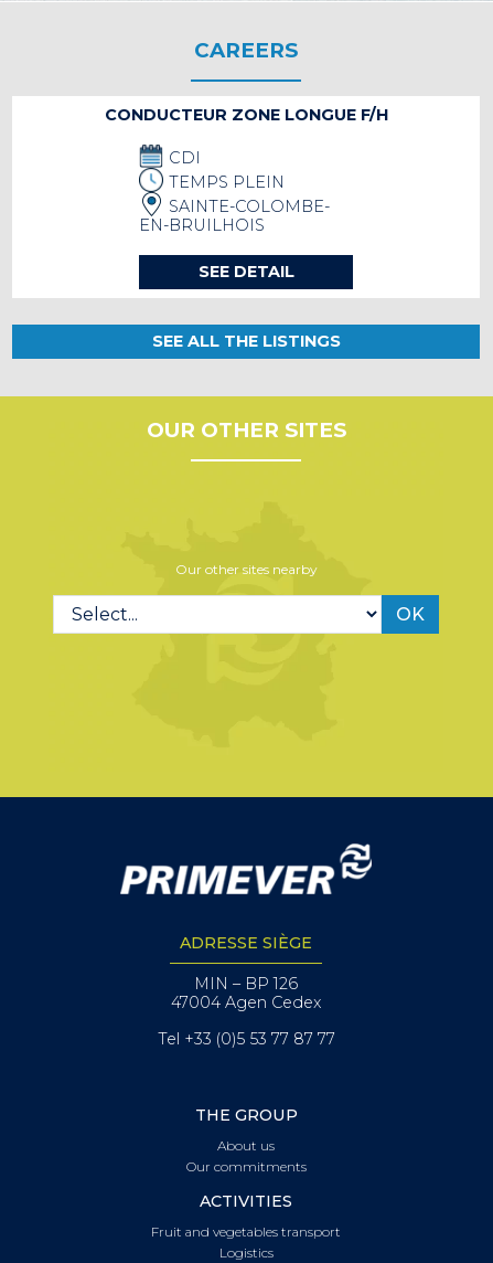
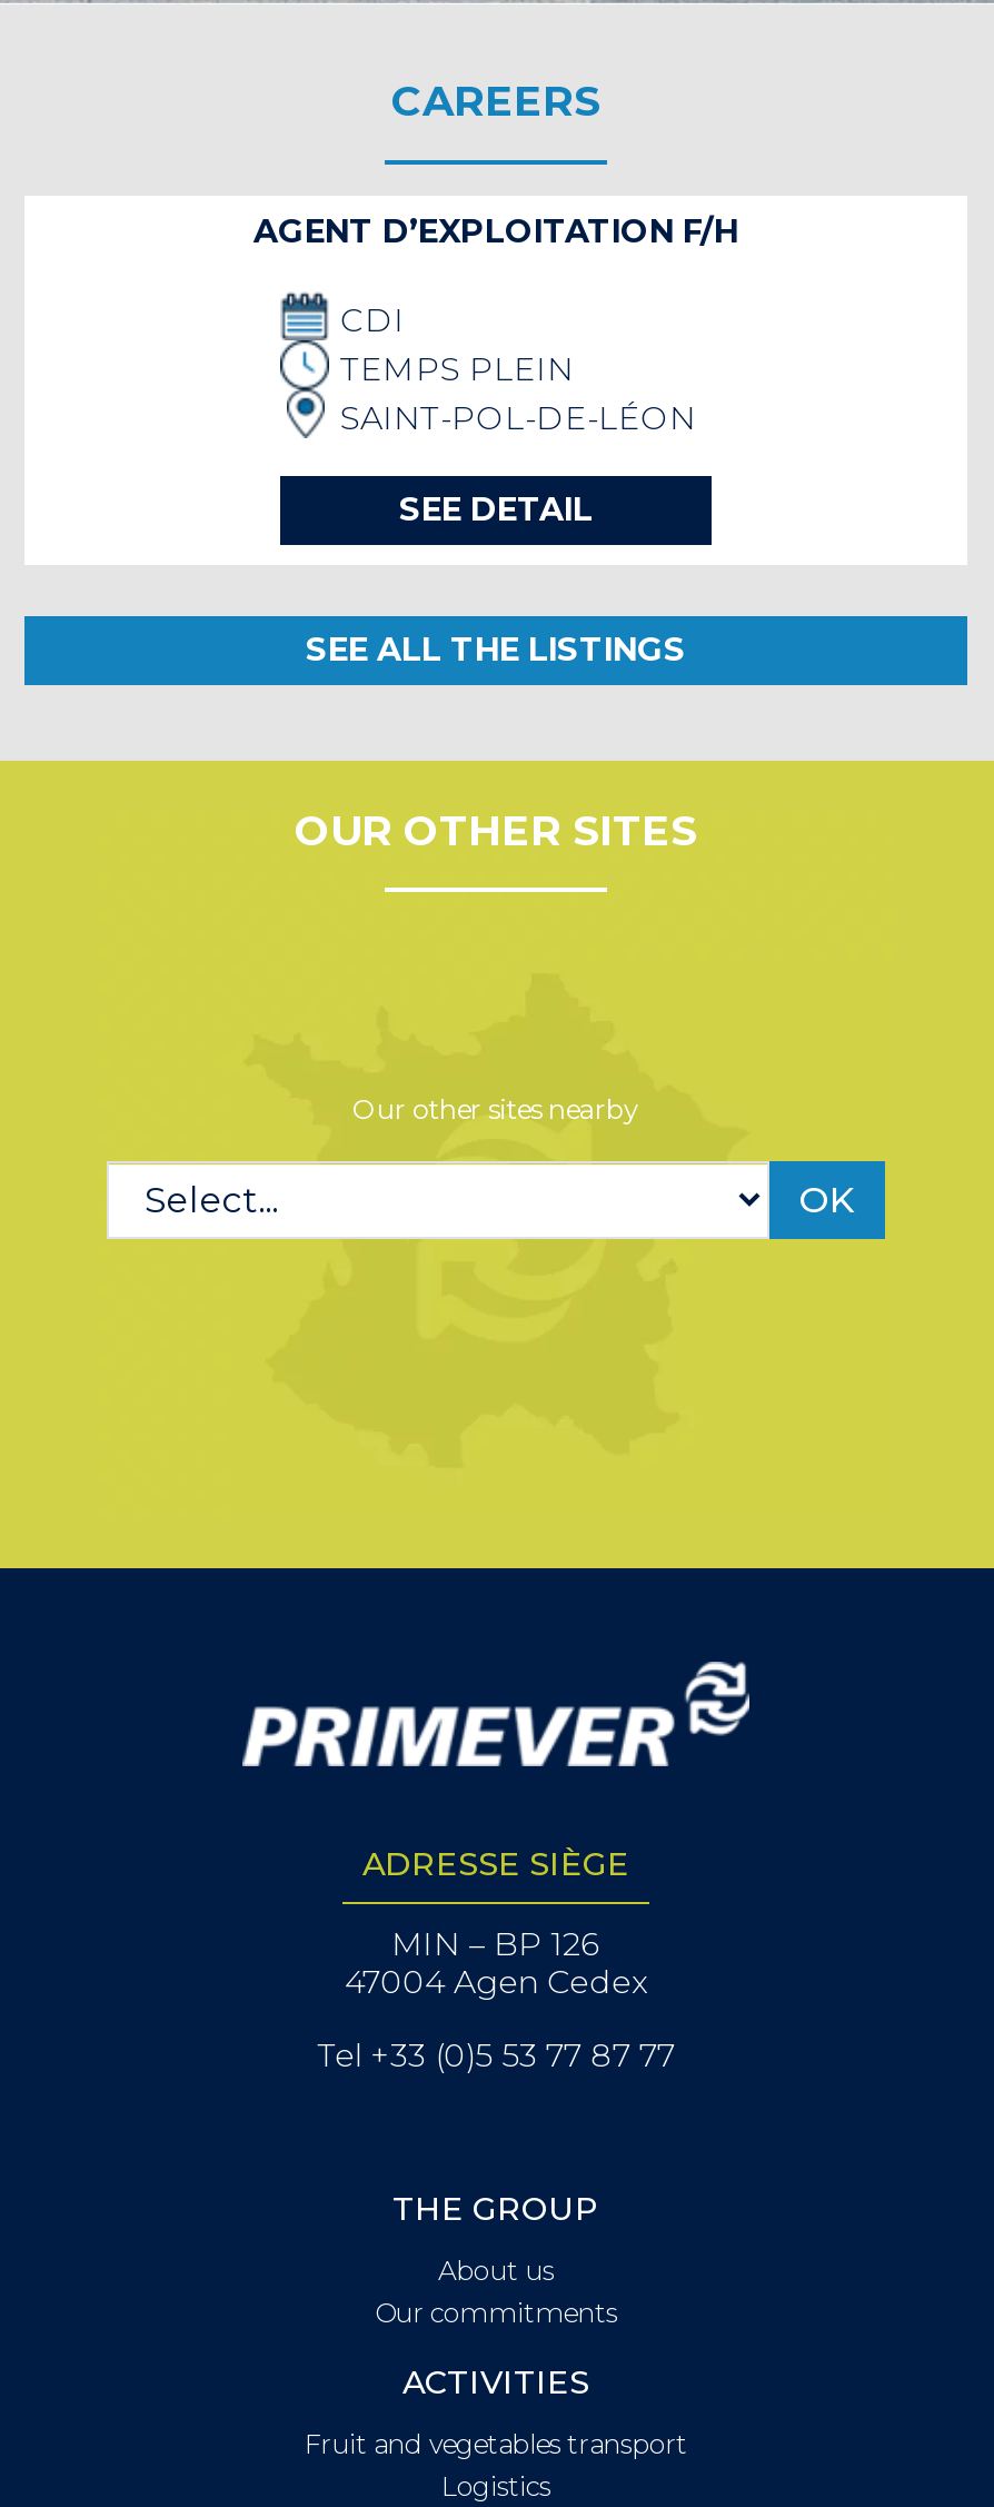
[104,104,388,124] CONDUCTEUR ZONE LONGUE F/H -> [254,210,738,250] AGENT D’EXPLOITATION F/H
[139,197,330,236] SAINTE-COLOMBE- | EN-BRUILHOIS -> [340,397,696,437] SAINT-POL-DE-LÉON

